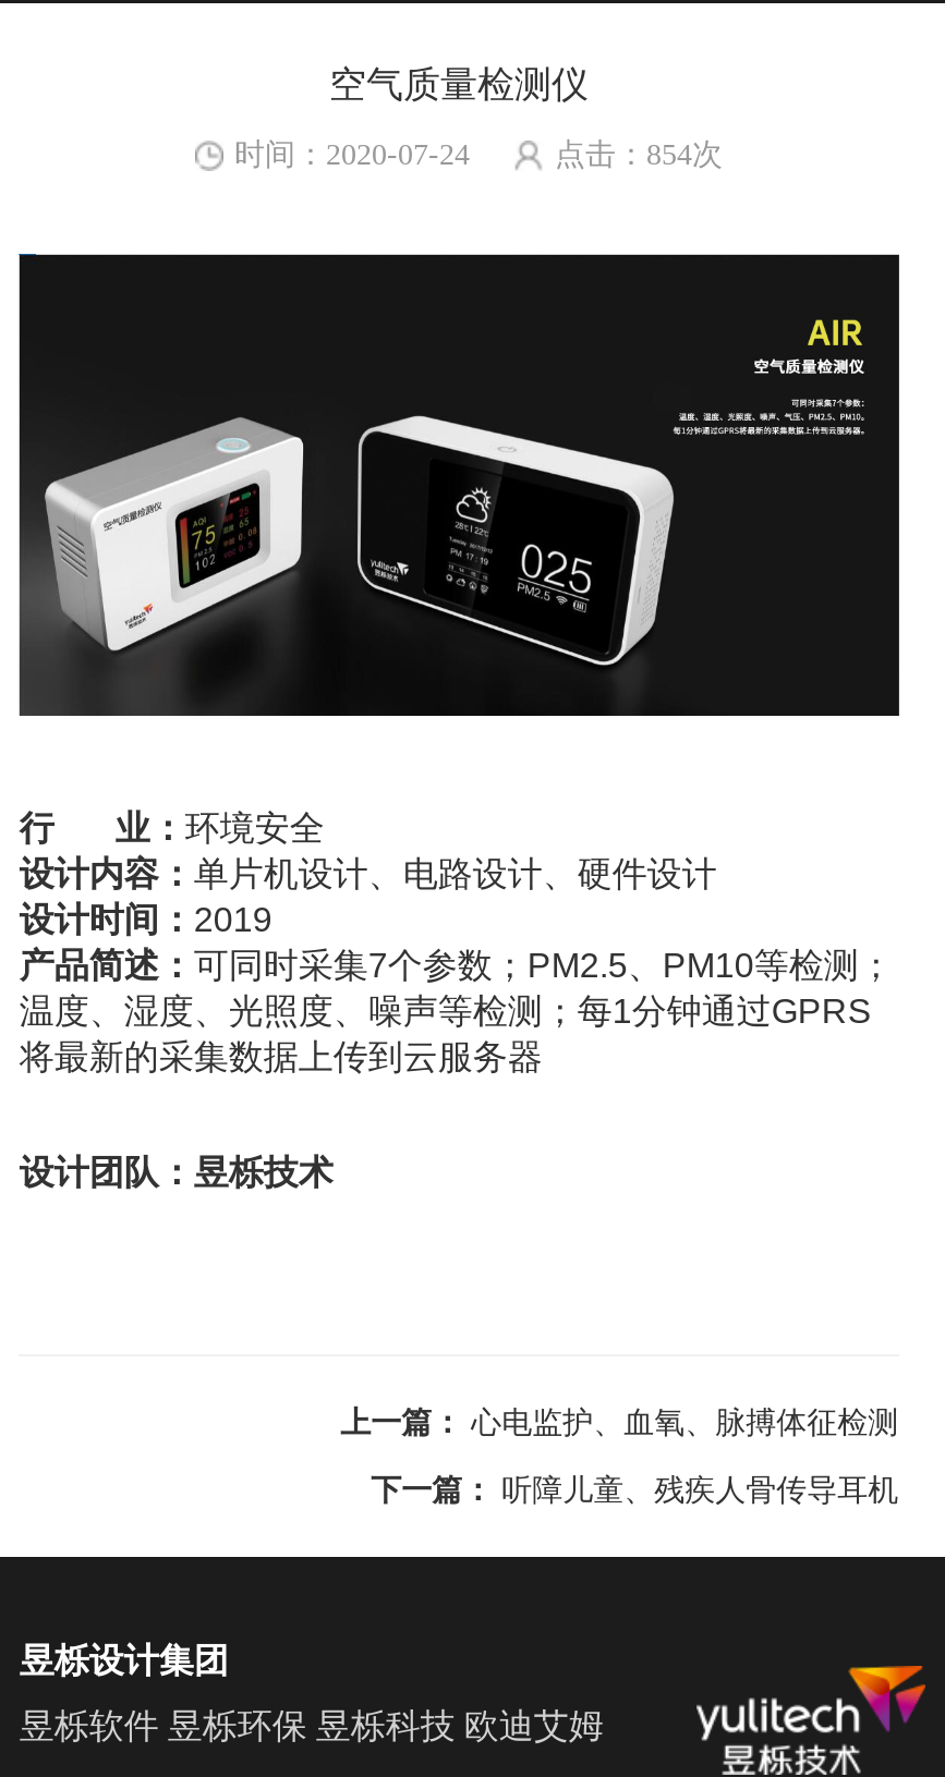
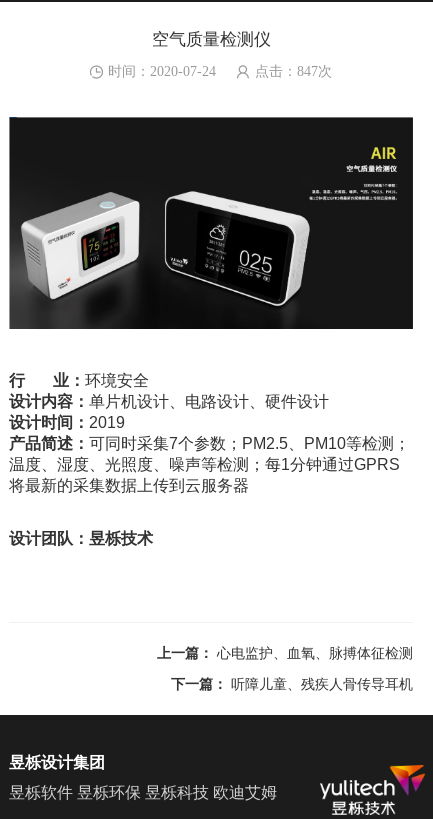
[555,138,723,171] 点击：854次 -> [255,64,332,79] 点击：847次

